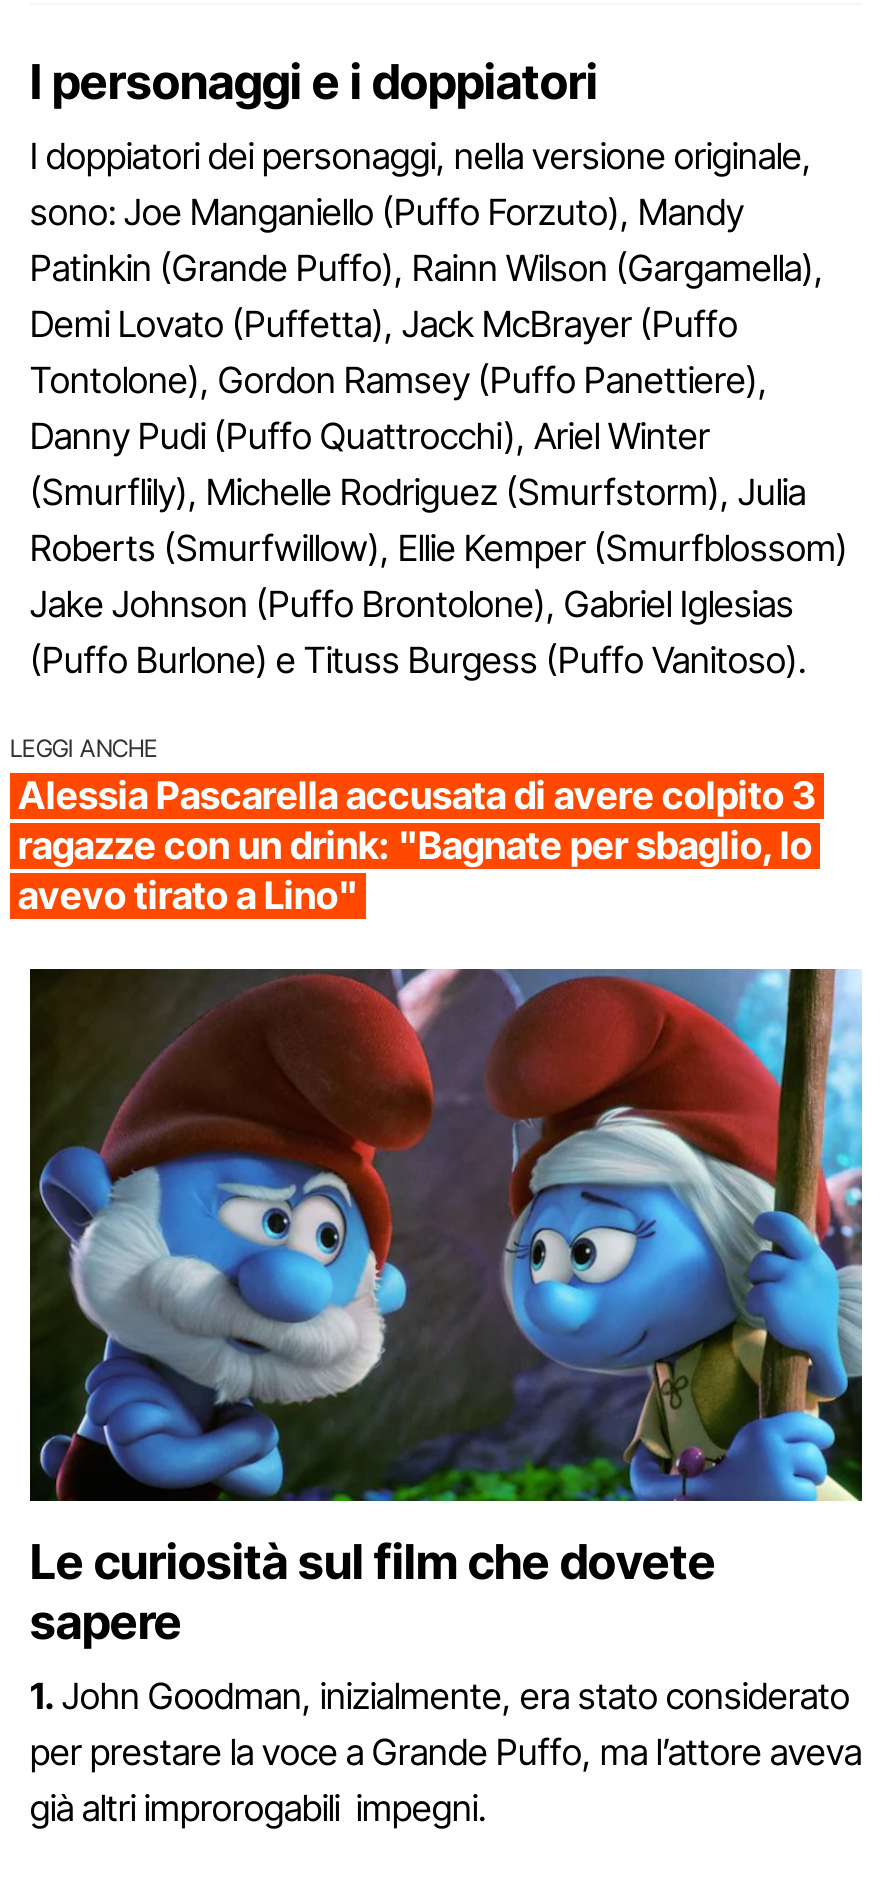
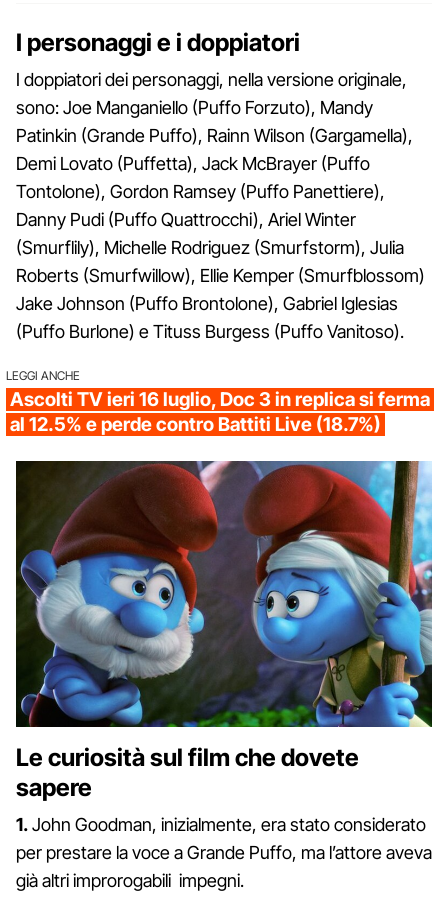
[18,774,816,920] Alessia Pascarella accusata di avere colpito 3 | ragazze con un drink: "Bagnate per sbaglio, lo | avevo tirato a Lino" -> [10,388,430,436] Ascolti TV ieri 16 luglio, Doc 3 in replica si ferma | al 12.5% e perde contro Battiti Live (18.7%)

